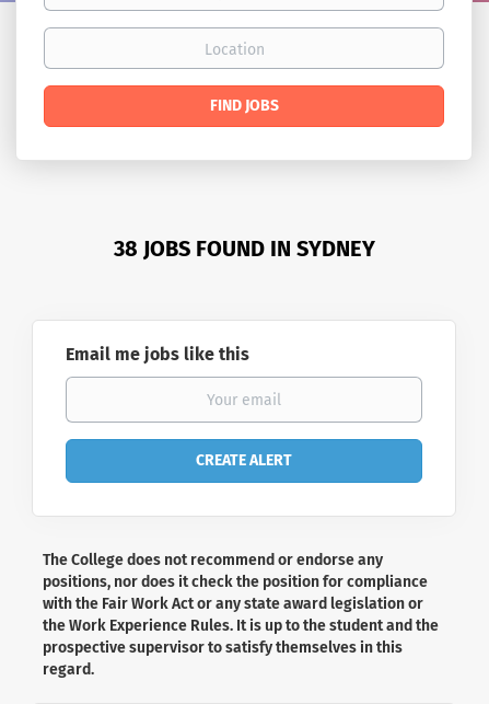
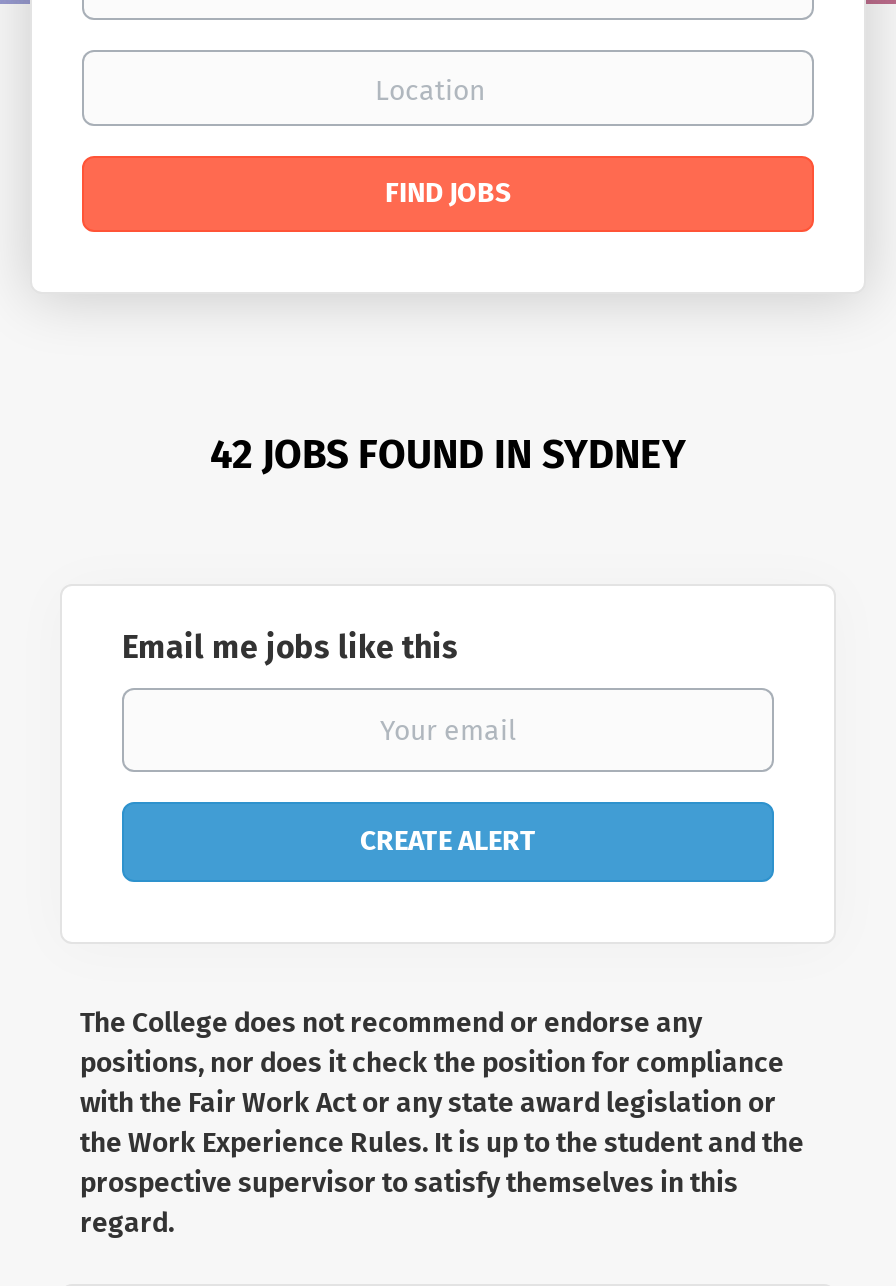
[113,235,375,262] 38 JOBS FOUND IN SYDNEY -> [210,430,686,478] 42 JOBS FOUND IN SYDNEY

